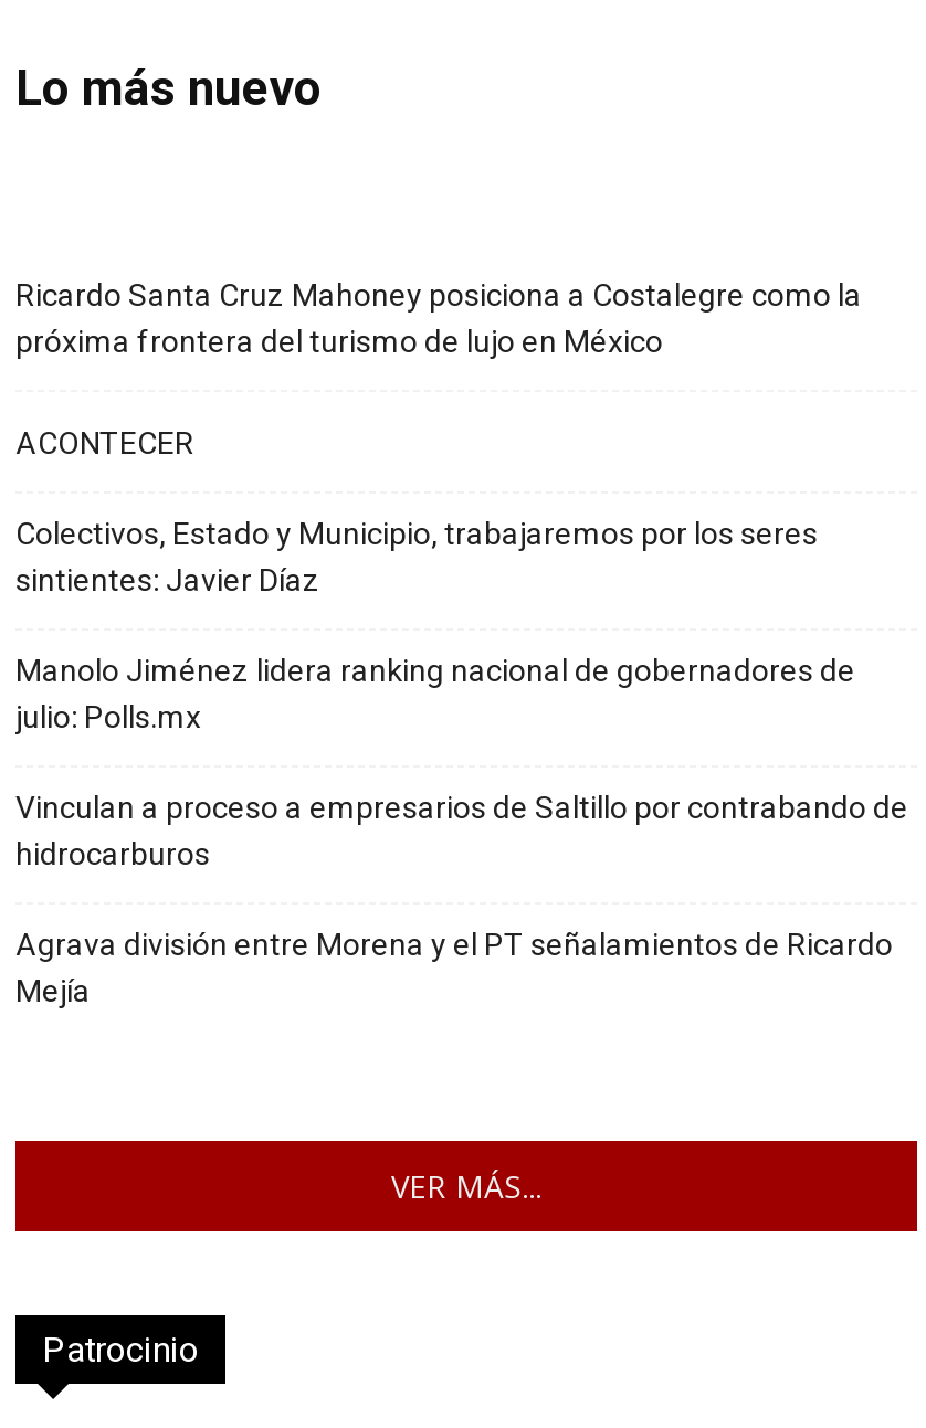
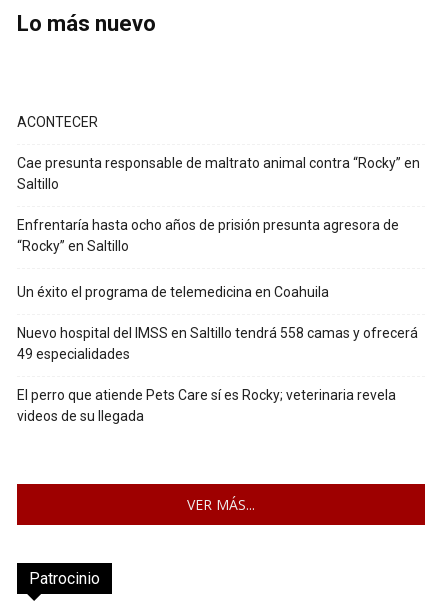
[15,278,862,360] Ricardo Santa Cruz Mahoney posiciona a Costalegre como la | próxima frontera del turismo de lujo en México -> none
moved [15,426,194,462] -> [17,114,98,130]: ACONTECER
[15,517,908,1009] Colectivos, Estado y Municipio, trabajaremos por los seres | sintientes: Javier Díaz | Manolo Jiménez lidera ranking nacional de gobernadores de | julio: Polls.mx | Vinculan a proceso a empresarios de Saltillo por contrabando de | hidrocarburos | Agrava división entre Morena y el PT señalamientos de Ricardo | Mejía -> [17,155,420,424] Cae presunta responsable de maltrato animal contra “Rocky” en | Saltillo | Enfrentaría hasta ocho años de prisión presunta agresora de | “Rocky” en Saltillo | Un éxito el programa de telemedicina en Coahuila | Nuevo hospital del IMSS en Saltillo tendrá 558 camas y ofrecerá | 49 especialidades | El perro que atiende Pets Care sí es Rocky; veterinaria revela | videos de su llegada

